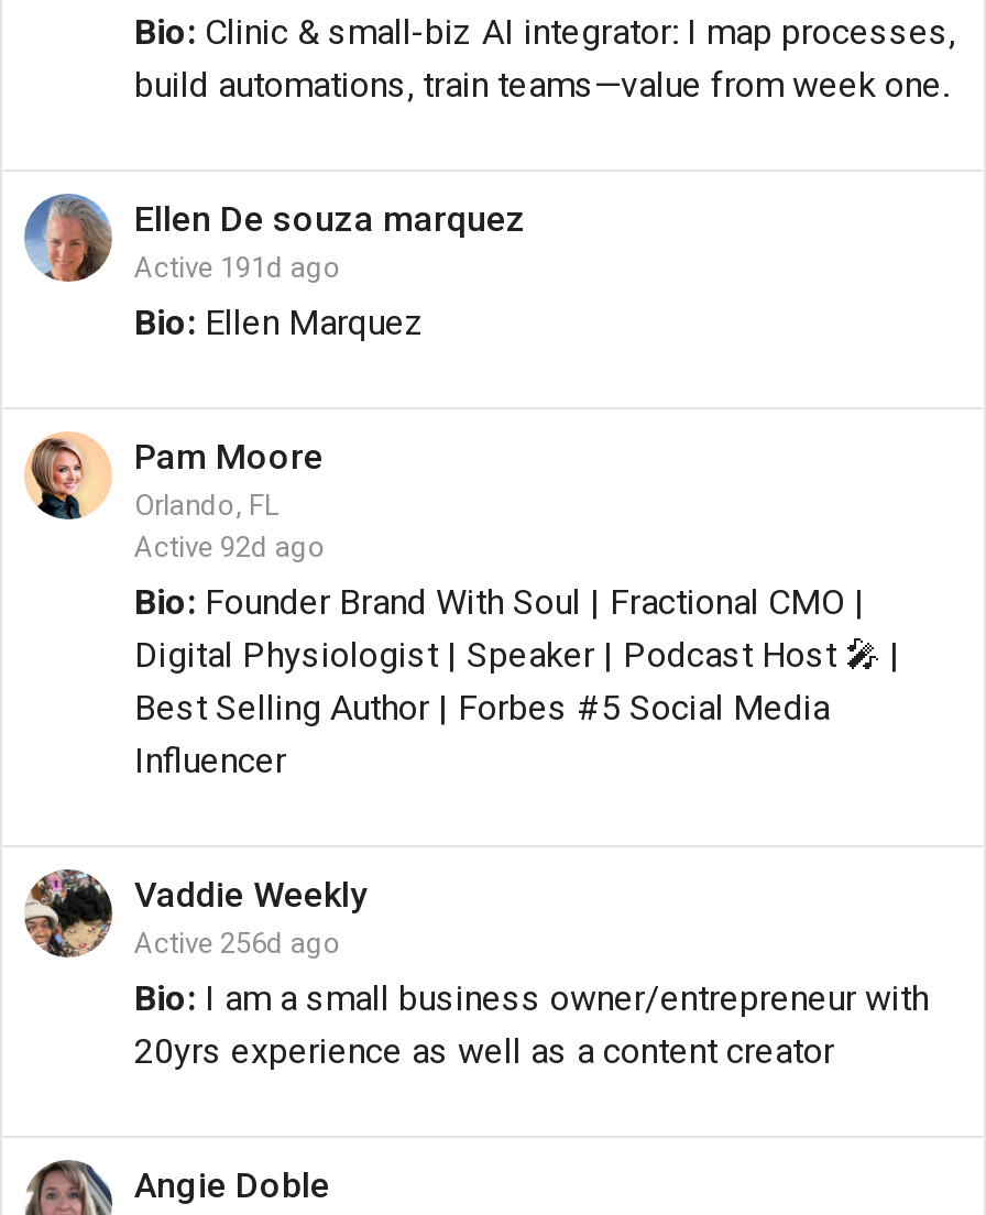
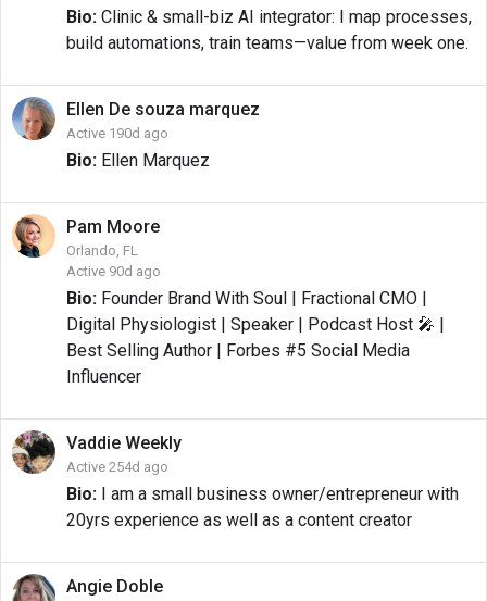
[134,251,341,284] Active 191d ago -> [66,125,168,141] Active 190d ago
[134,530,326,563] Active 92d ago -> [66,263,161,279] Active 90d ago
[134,927,341,960] Active 256d ago -> [66,459,168,475] Active 254d ago

